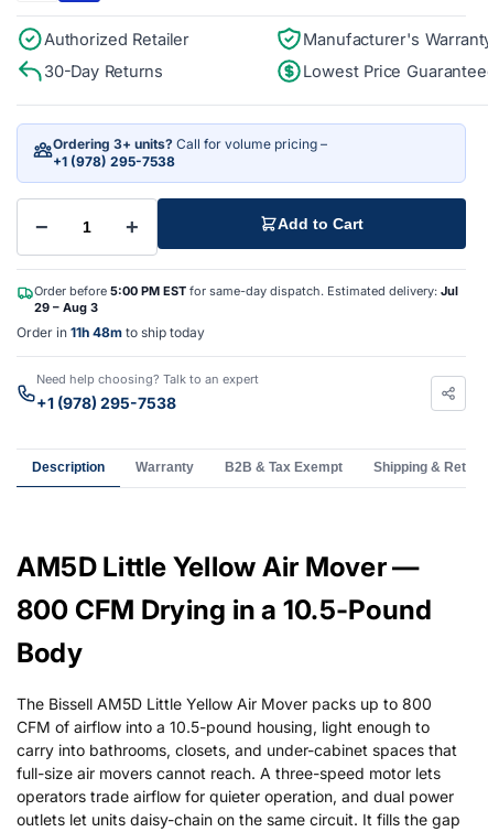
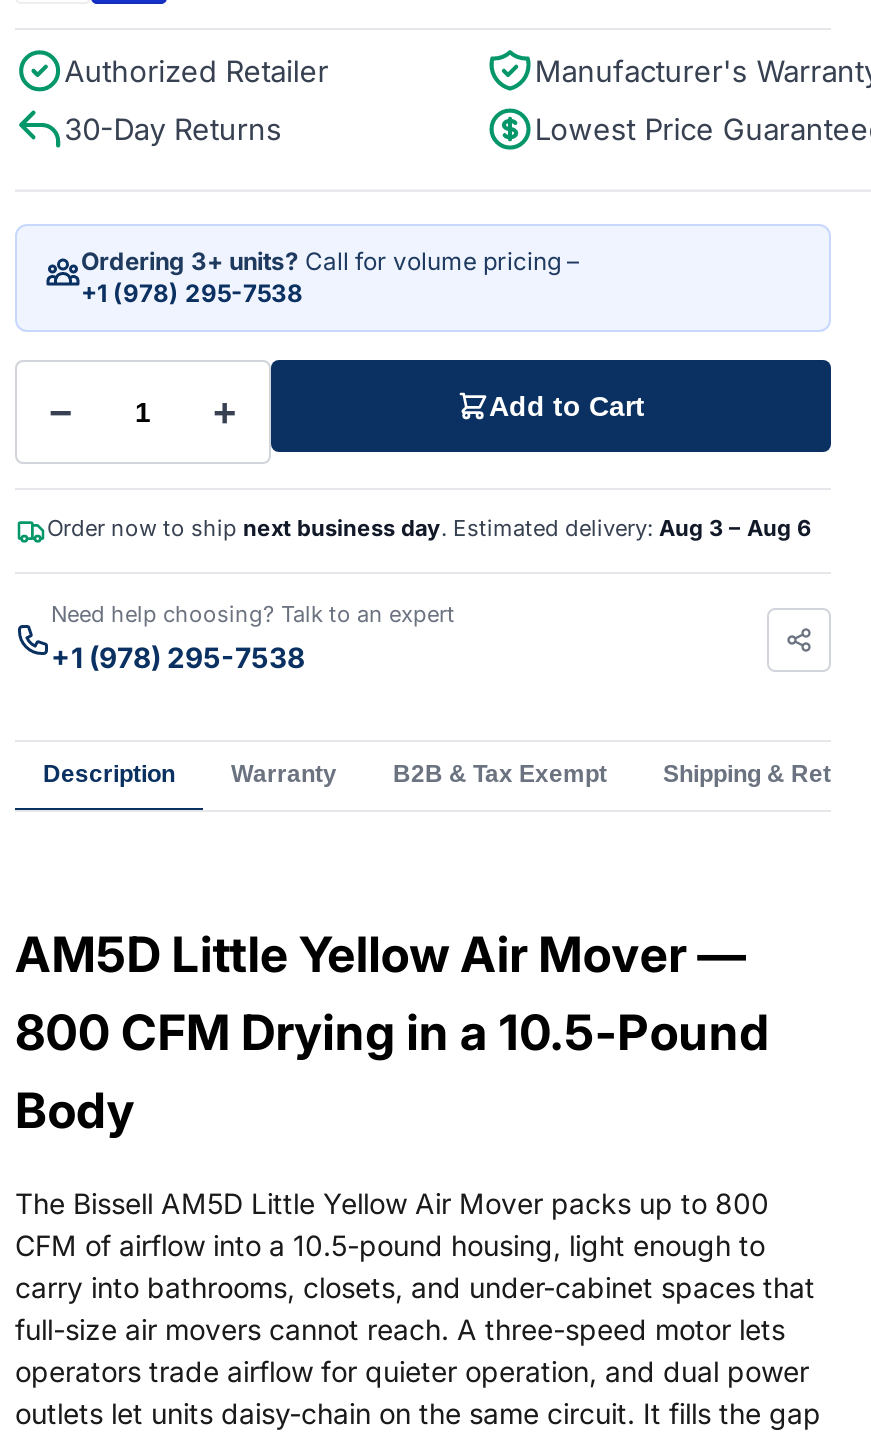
[17,283,458,341] Order before 5:00 PM EST for same-day dispatch. Estimated delivery: Jul | 29 – Aug 3 | Order in 11h 48m to ship today -> [47,514,811,542] Order now to ship next business day. Estimated delivery: Aug 3 – Aug 6

